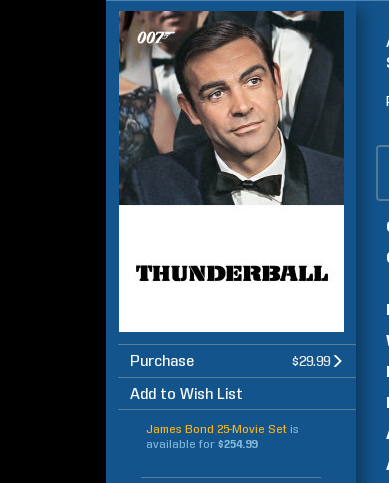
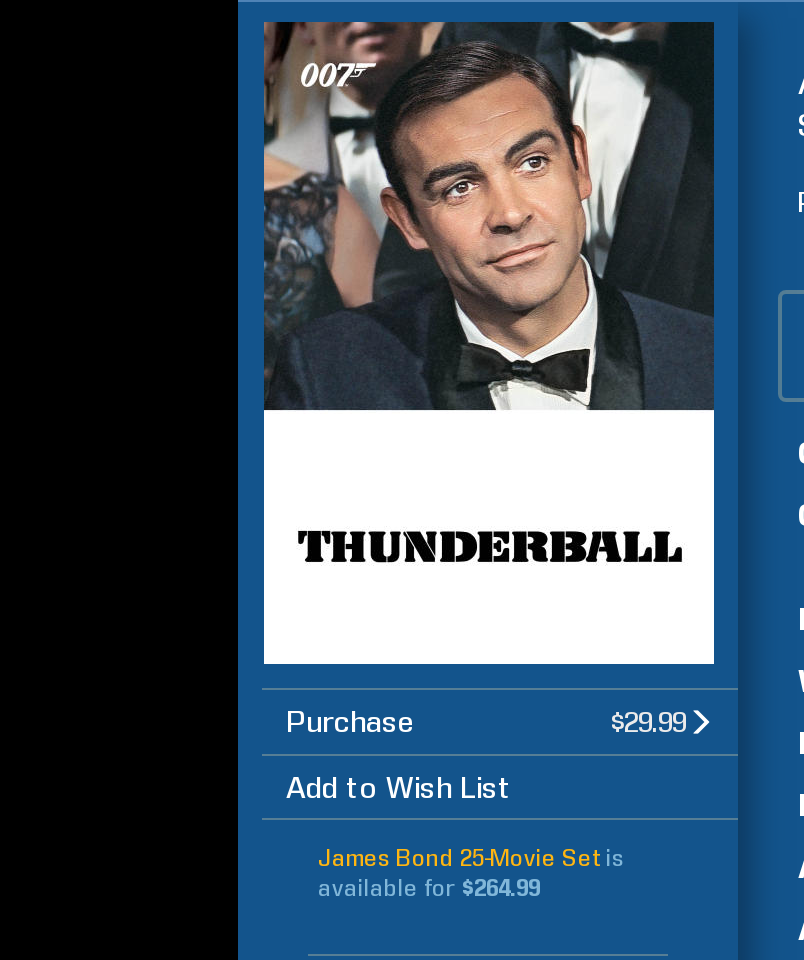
[146,437,257,451] available for $254.99 -> [318,874,540,902] available for $264.99

